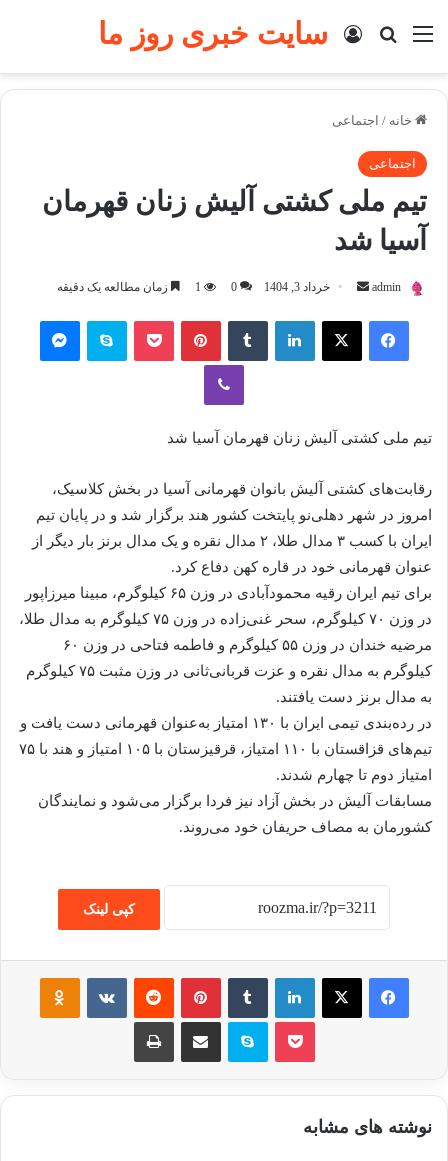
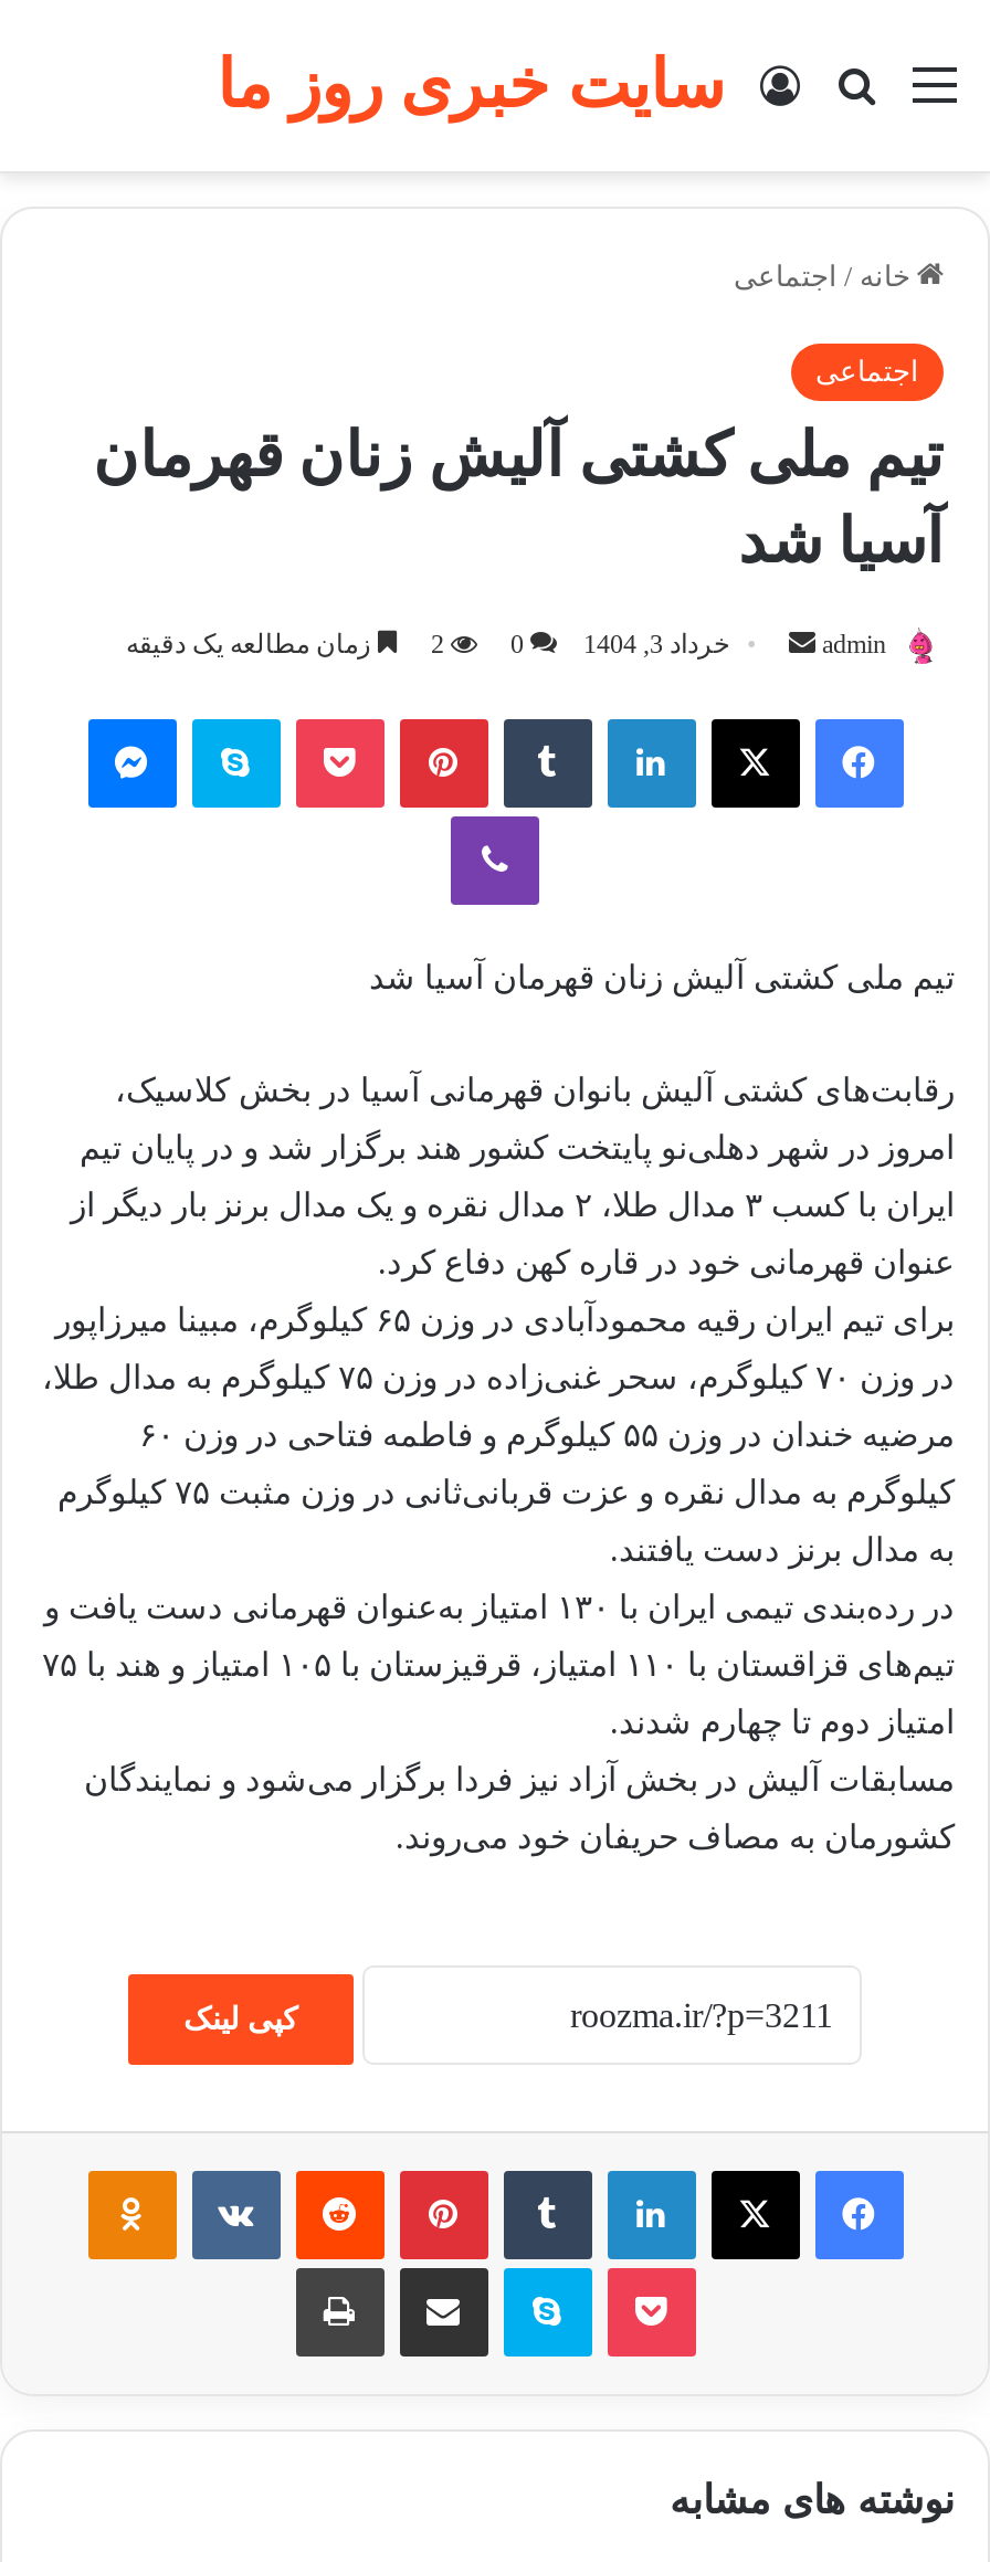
[57,280,201,294] 1 زمان مطالعه یک دقیقه -> [126,629,444,660] 2 زمان مطالعه یک دقیقه

